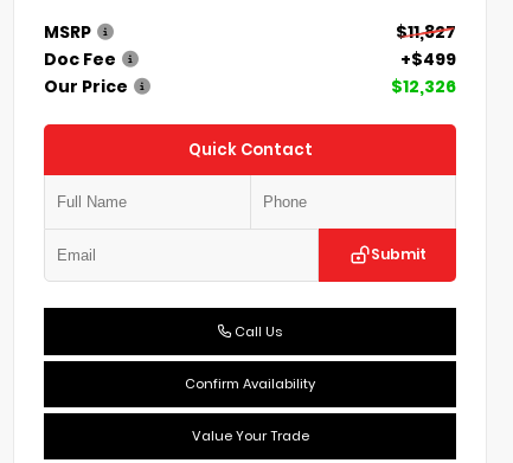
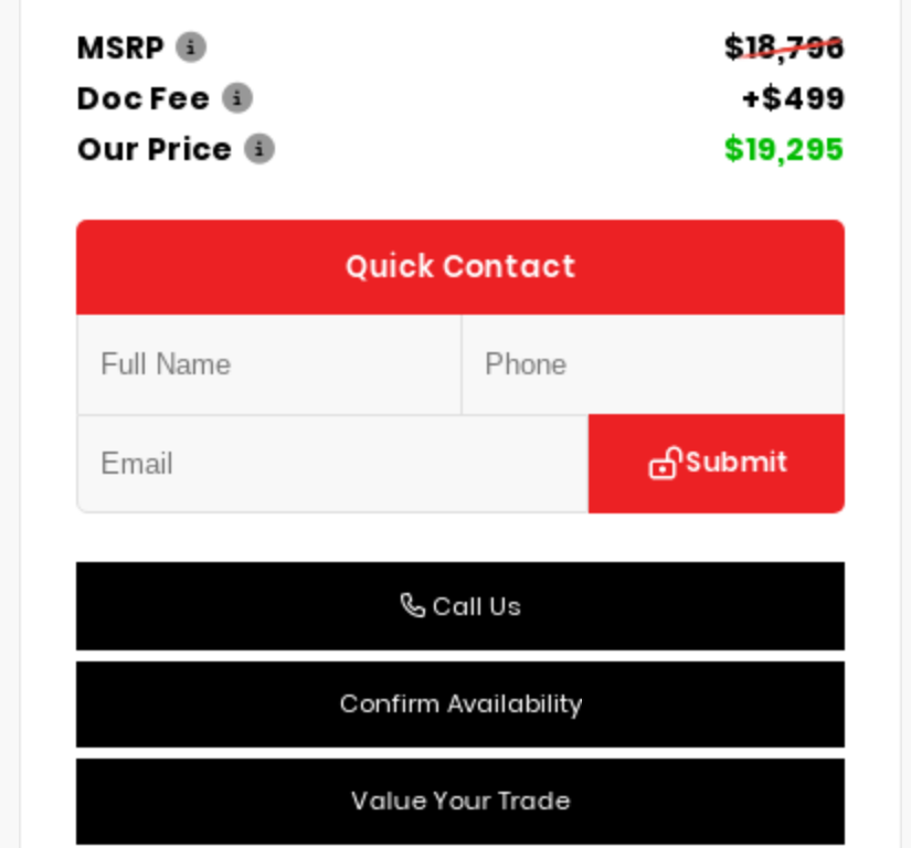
[396,20,456,43] $11,827 -> [723,24,845,68] $18,796
[391,74,456,98] $12,326 -> [723,126,845,170] $19,295

